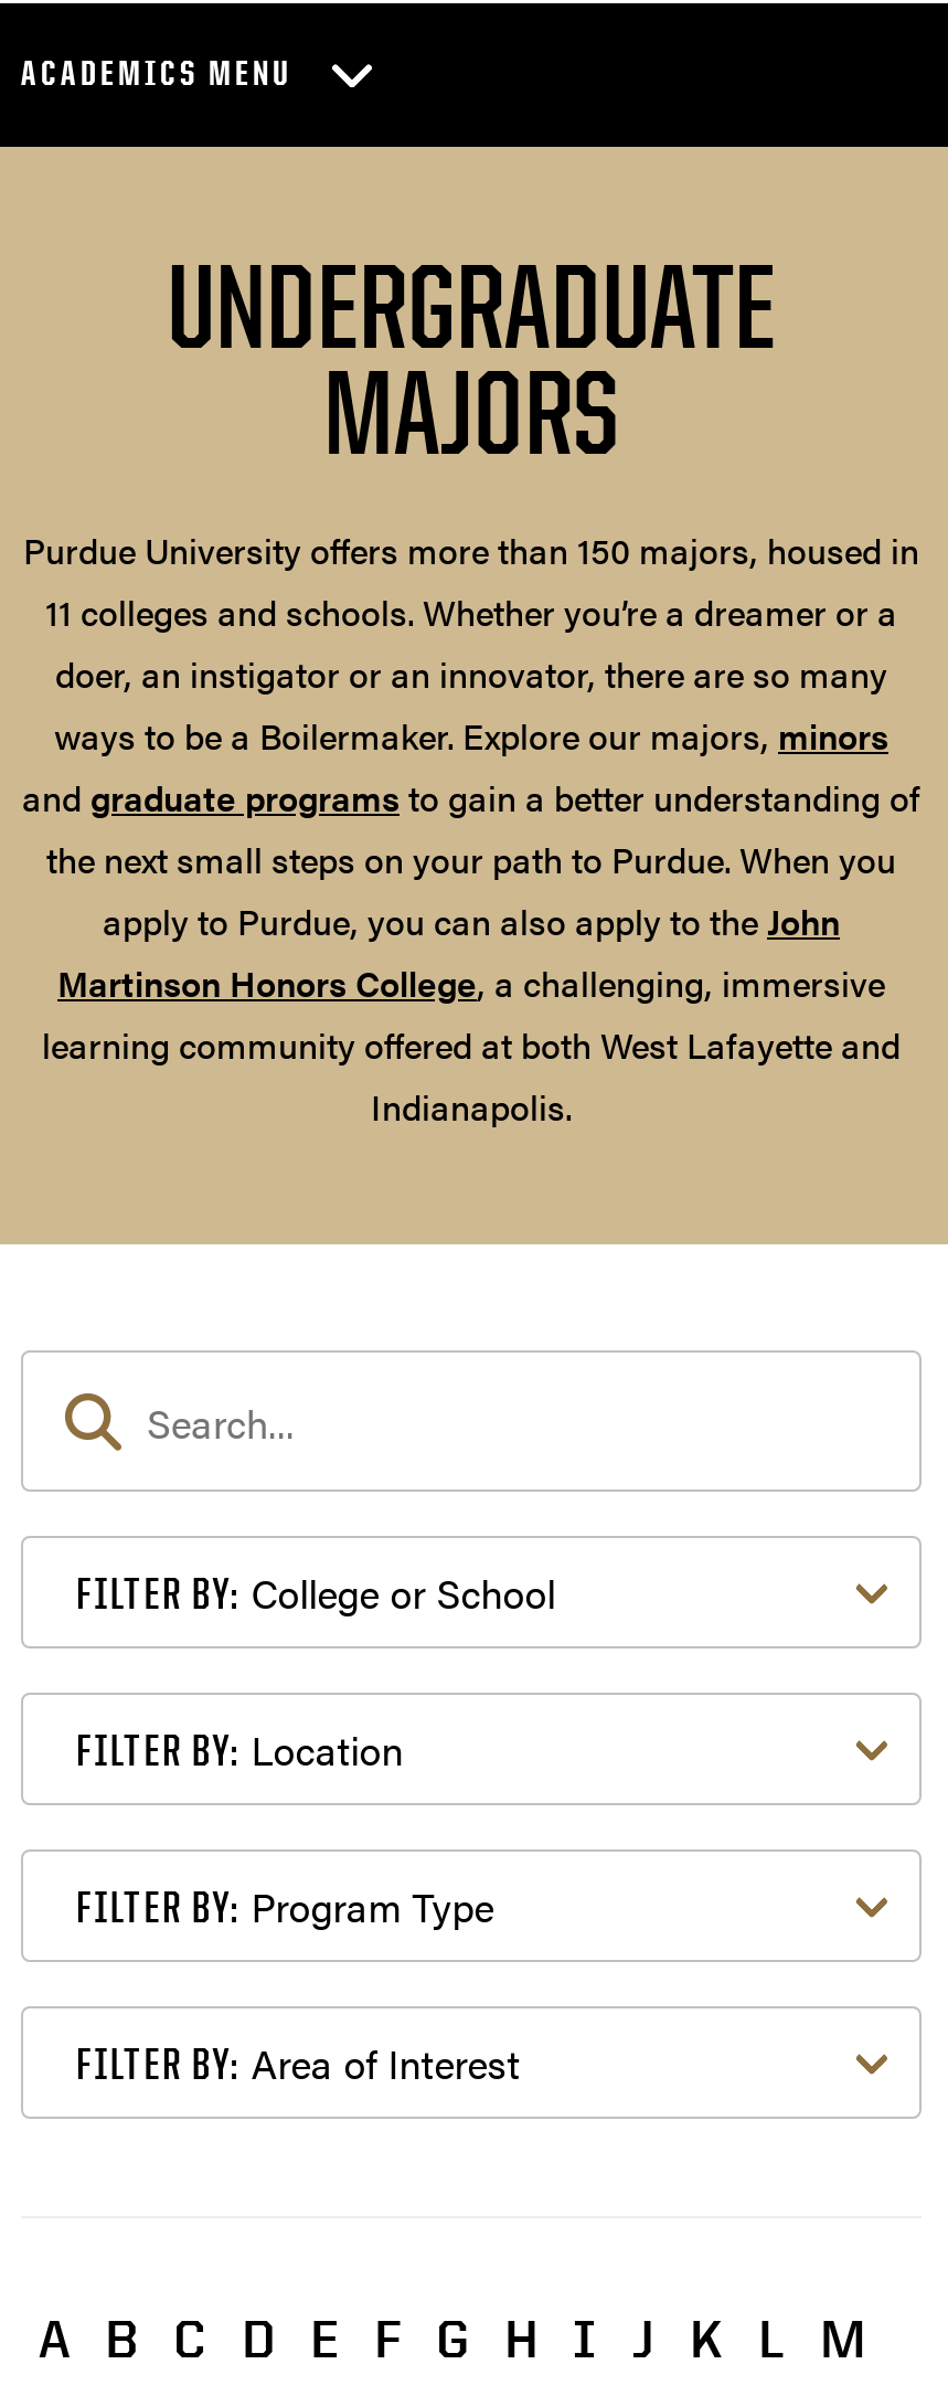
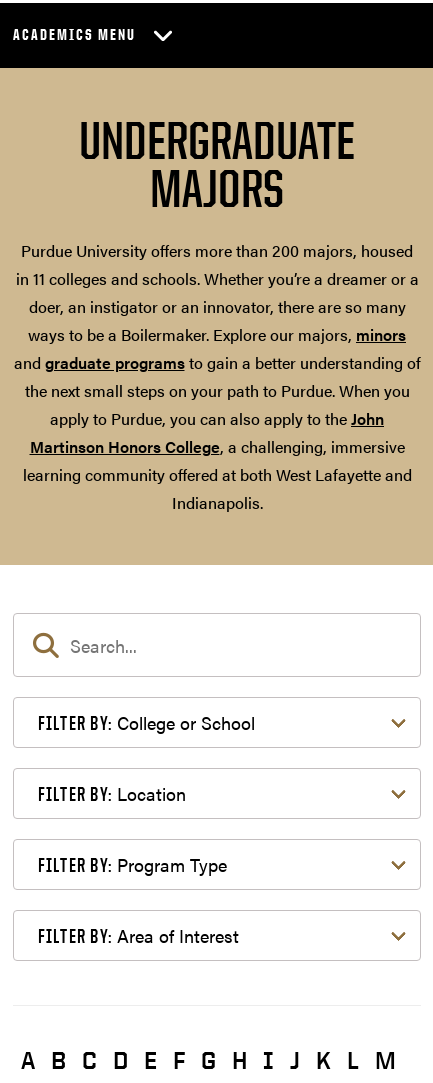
[23,525,919,638] Purdue University offers more than 150 majors, housed in | 11 colleges and schools. Whether you’re a dreamer or a -> [15,239,418,290] Purdue University offers more than 200 majors, housed | in 11 colleges and schools. Whether you’re a dreamer or a

